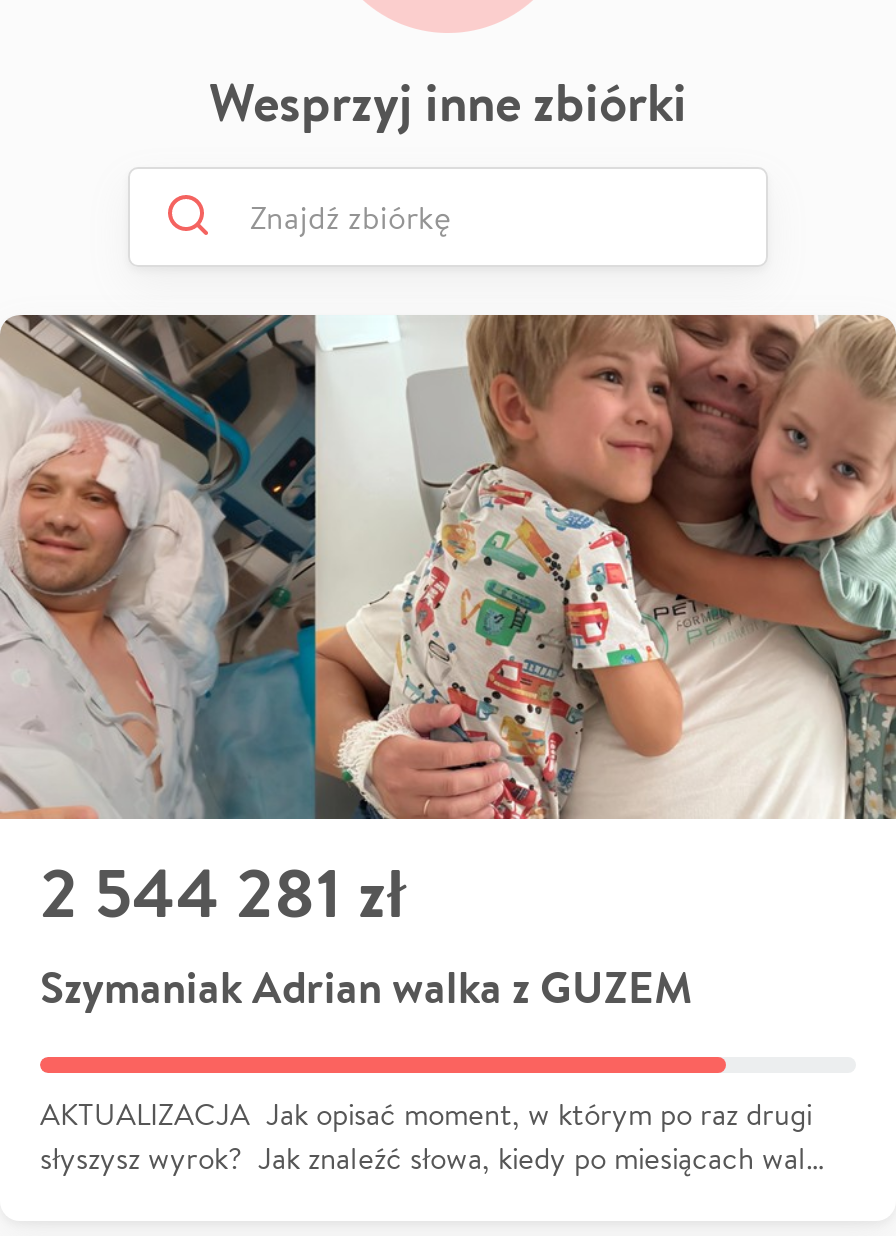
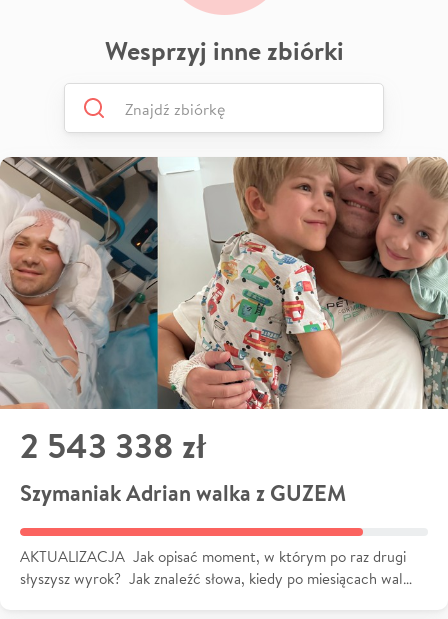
[40,844,406,938] 2 544 281 zł -> [20,422,206,469] 2 543 338 zł

